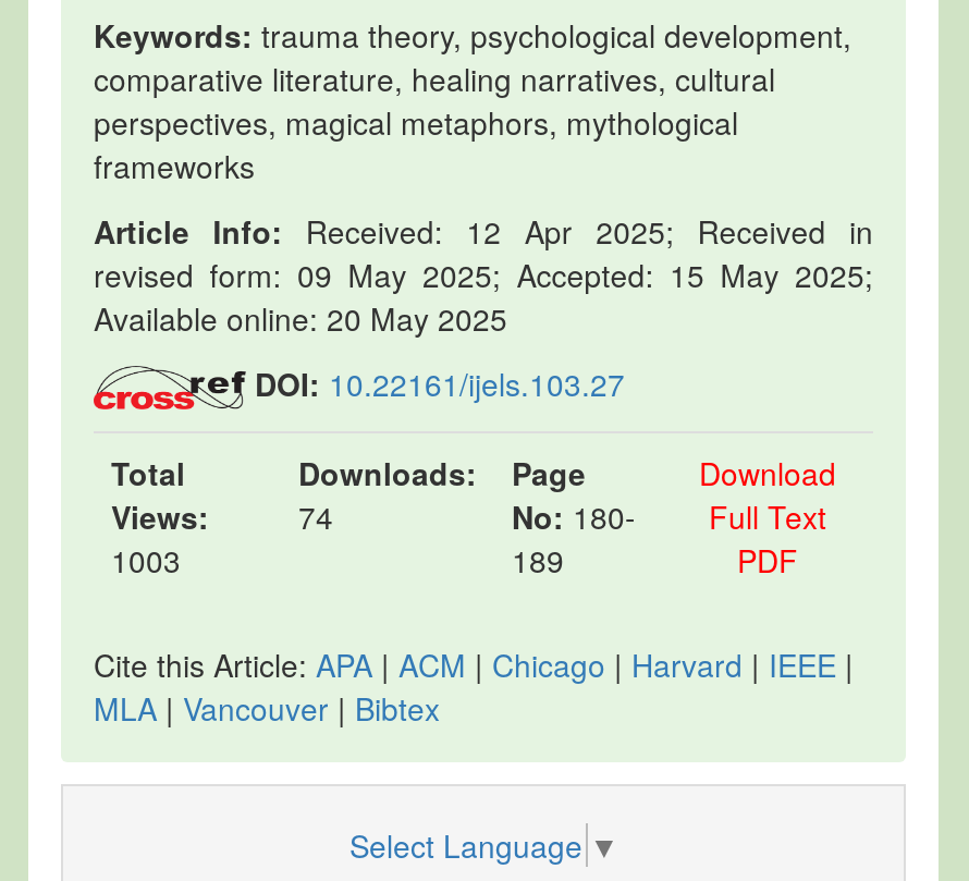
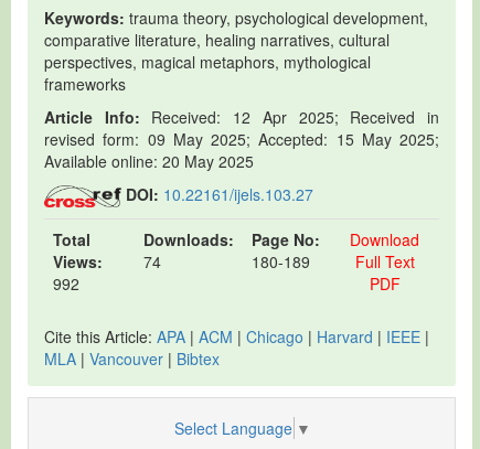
[111,537,181,581] 1003 -> [53,272,79,294] 992

